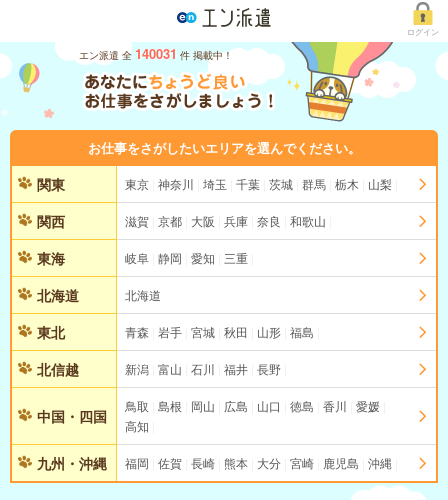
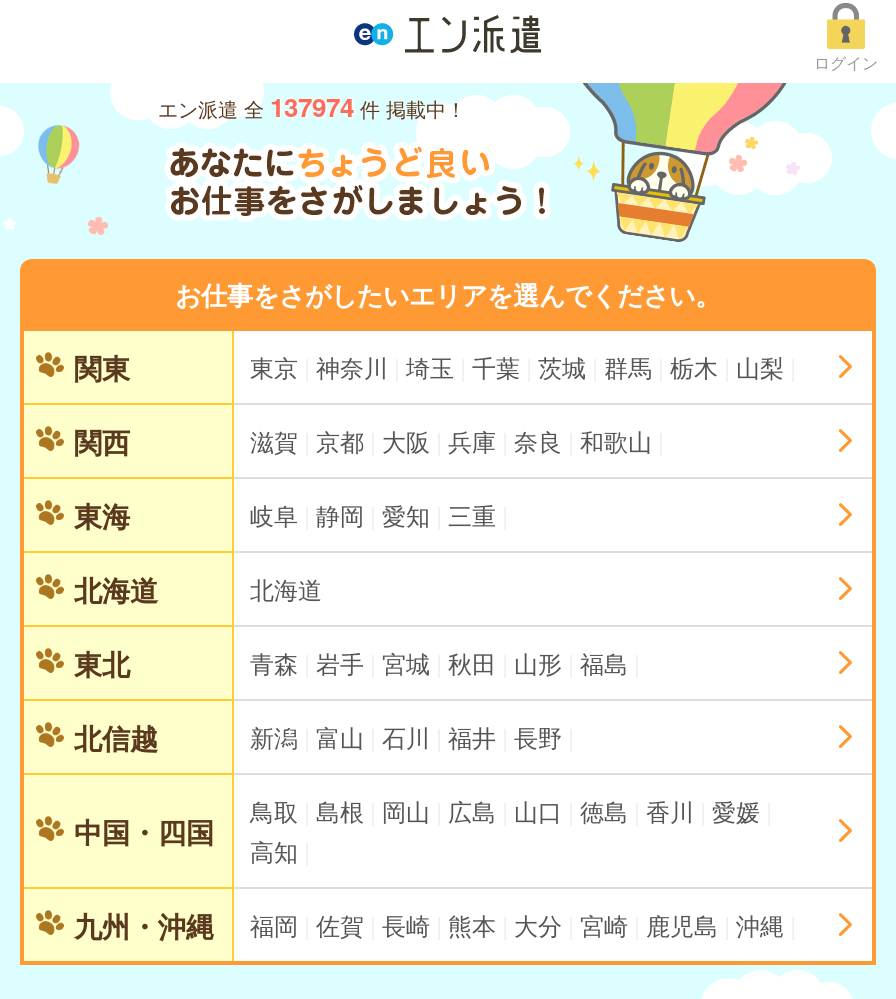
[79,44,233,63] エン派遣 全 140031 件 掲載中！ -> [158,88,466,126] エン派遣 全 137974 件 掲載中！

